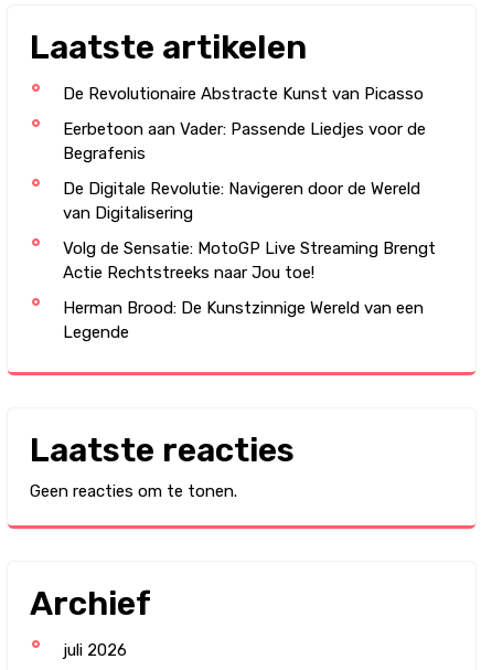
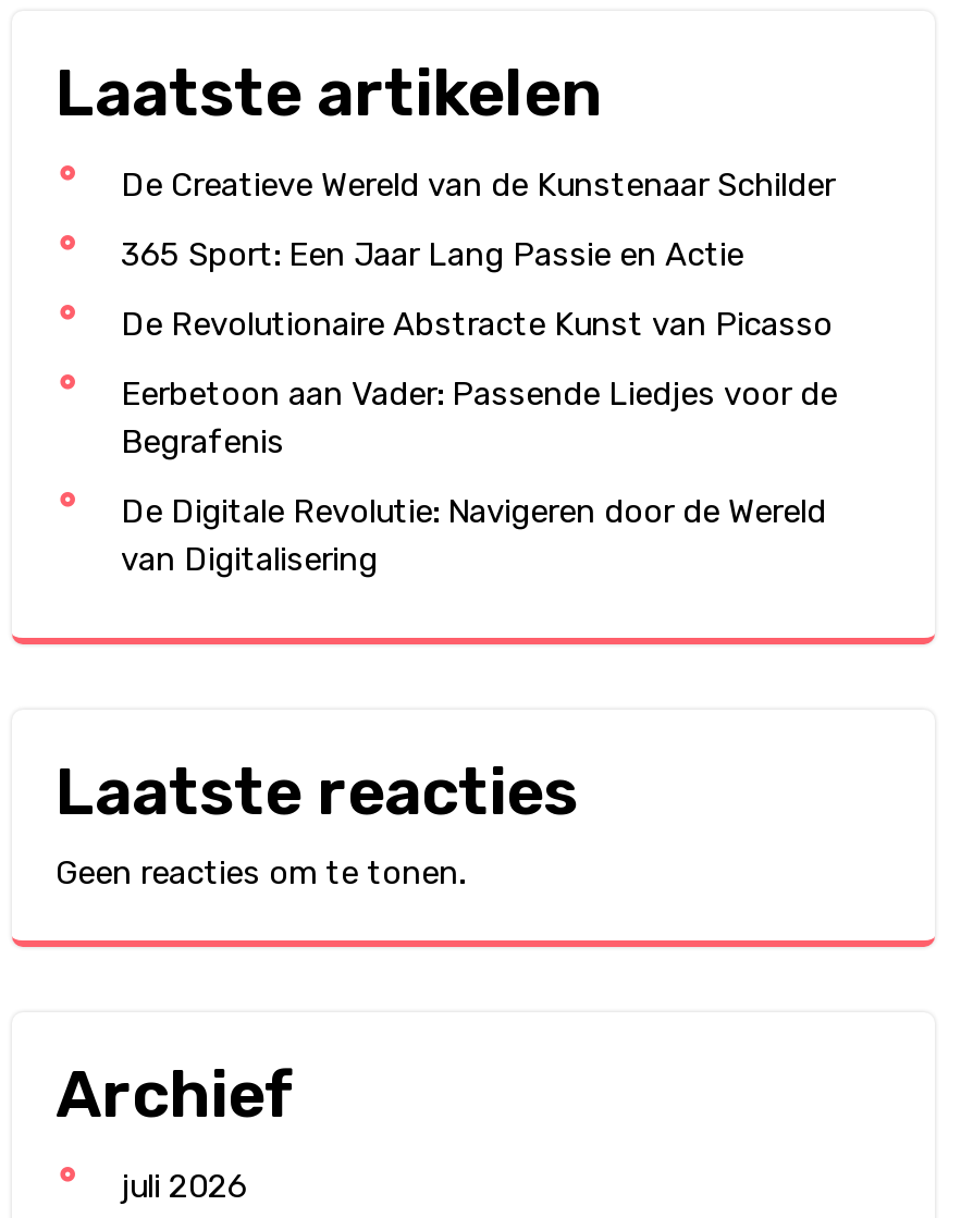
none -> [121,165,835,274] De Creatieve Wereld van de Kunstenaar Schilder | 365 Sport: Een Jaar Lang Passie en Actie
moved [63,84,426,223] -> [121,305,837,579]: De Revolutionaire Abstracte Kunst van Picasso | Eerbetoon aan Vader: Passende Liedjes voor de | Begrafenis | De Digitale Revolutie: Navigeren door de Wereld | van Digitalisering
[63,238,436,342] Volg de Sensatie: MotoGP Live Streaming Brengt | Actie Rechtstreeks naar Jou toe! | Herman Brood: De Kunstzinnige Wereld van een | Legende -> none

